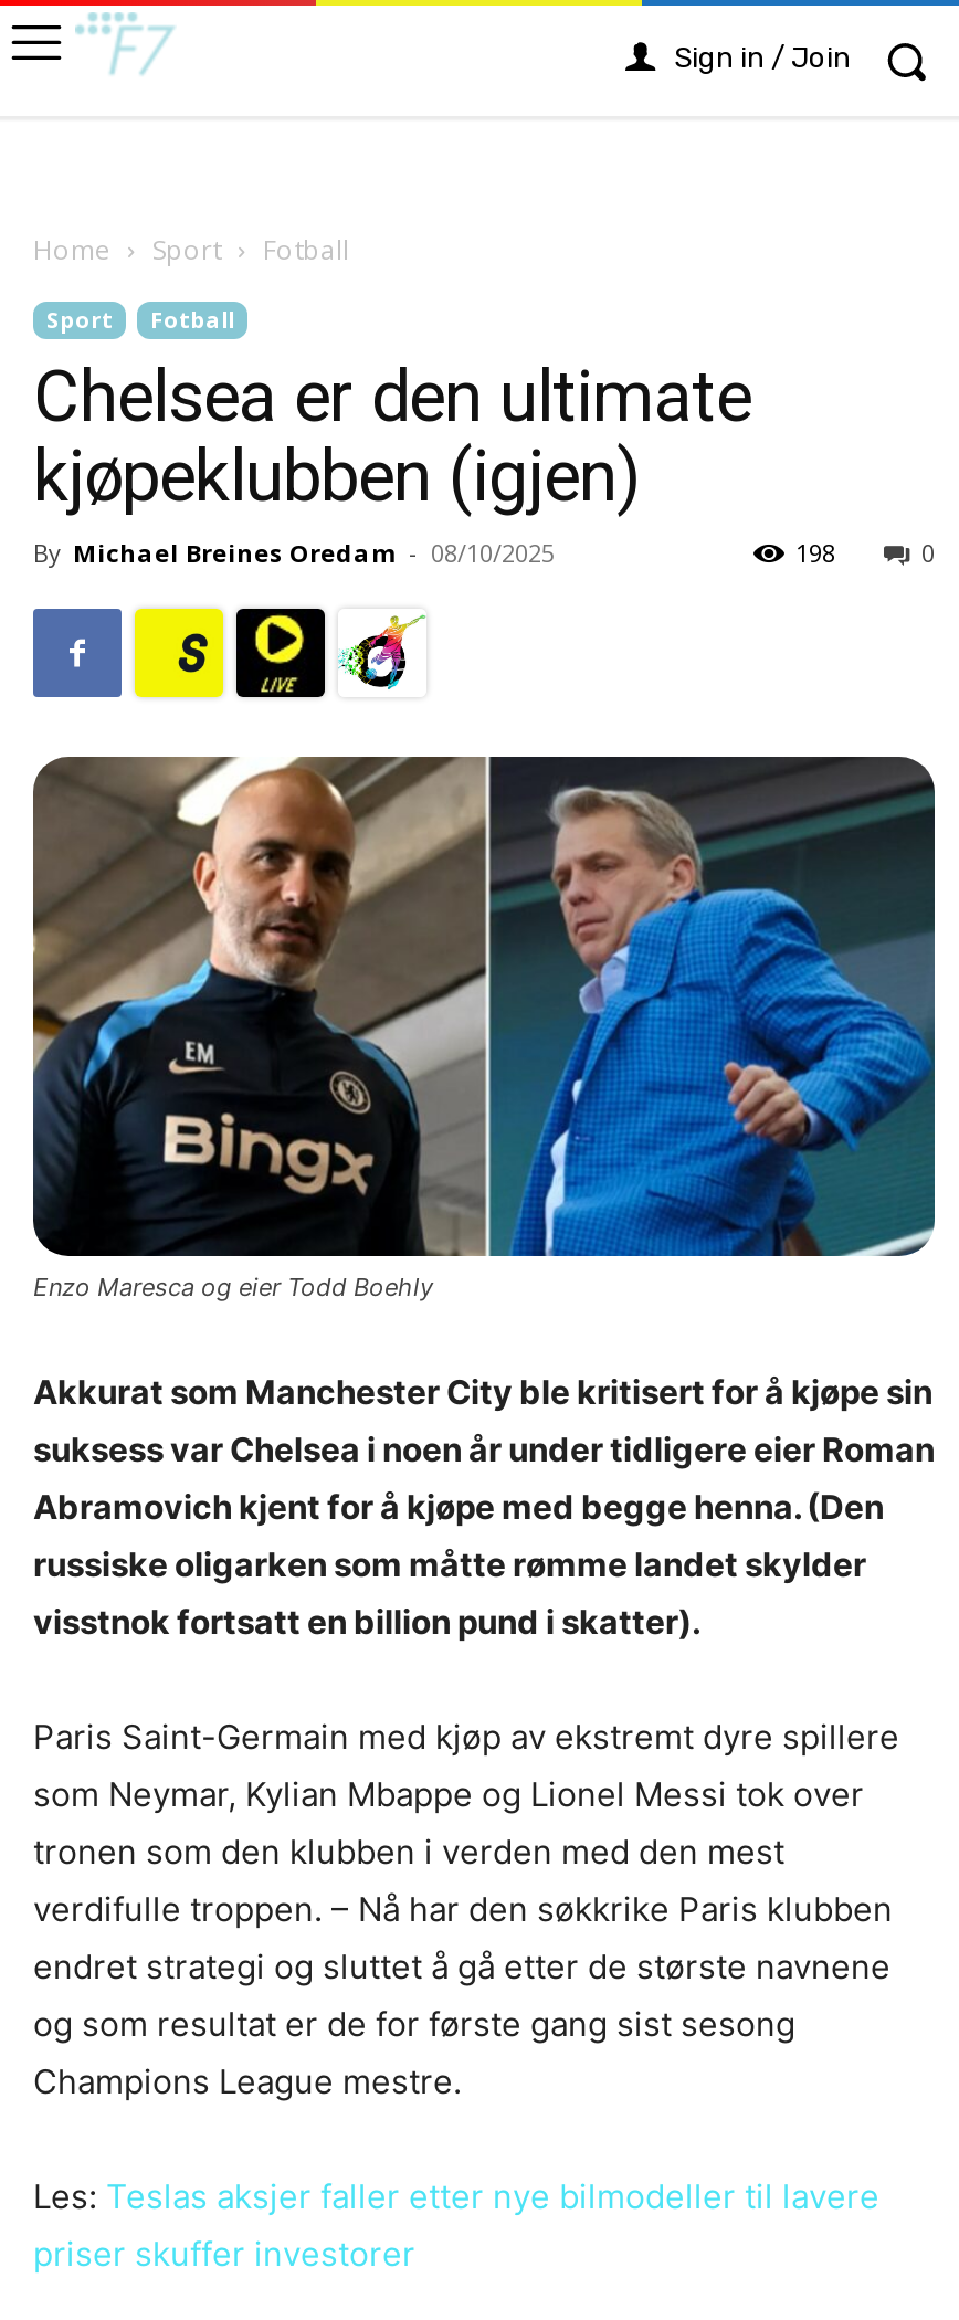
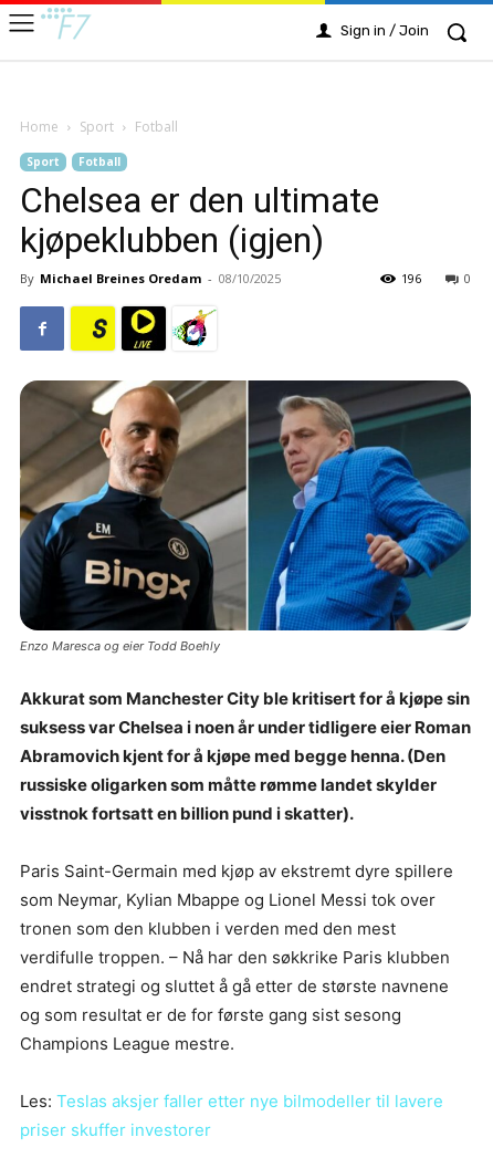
[795,536,835,569] 198 -> [401,270,421,286] 196

